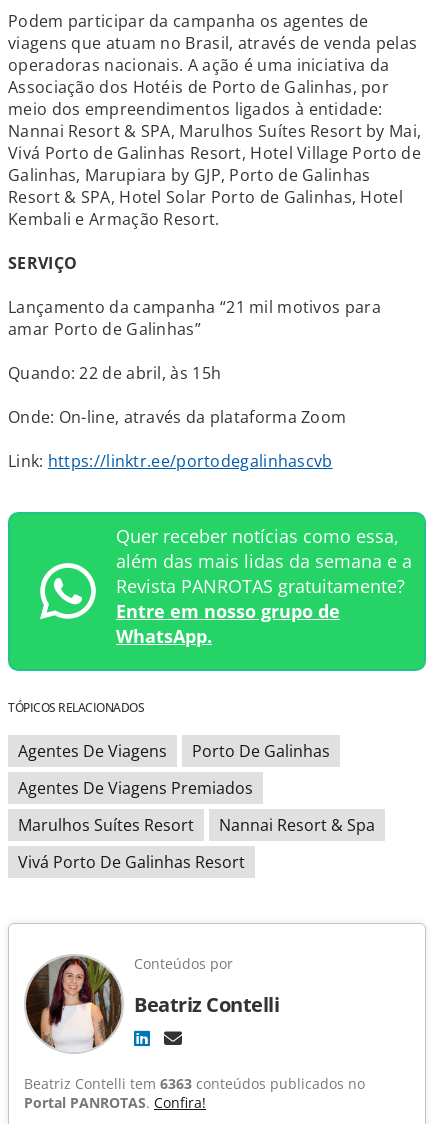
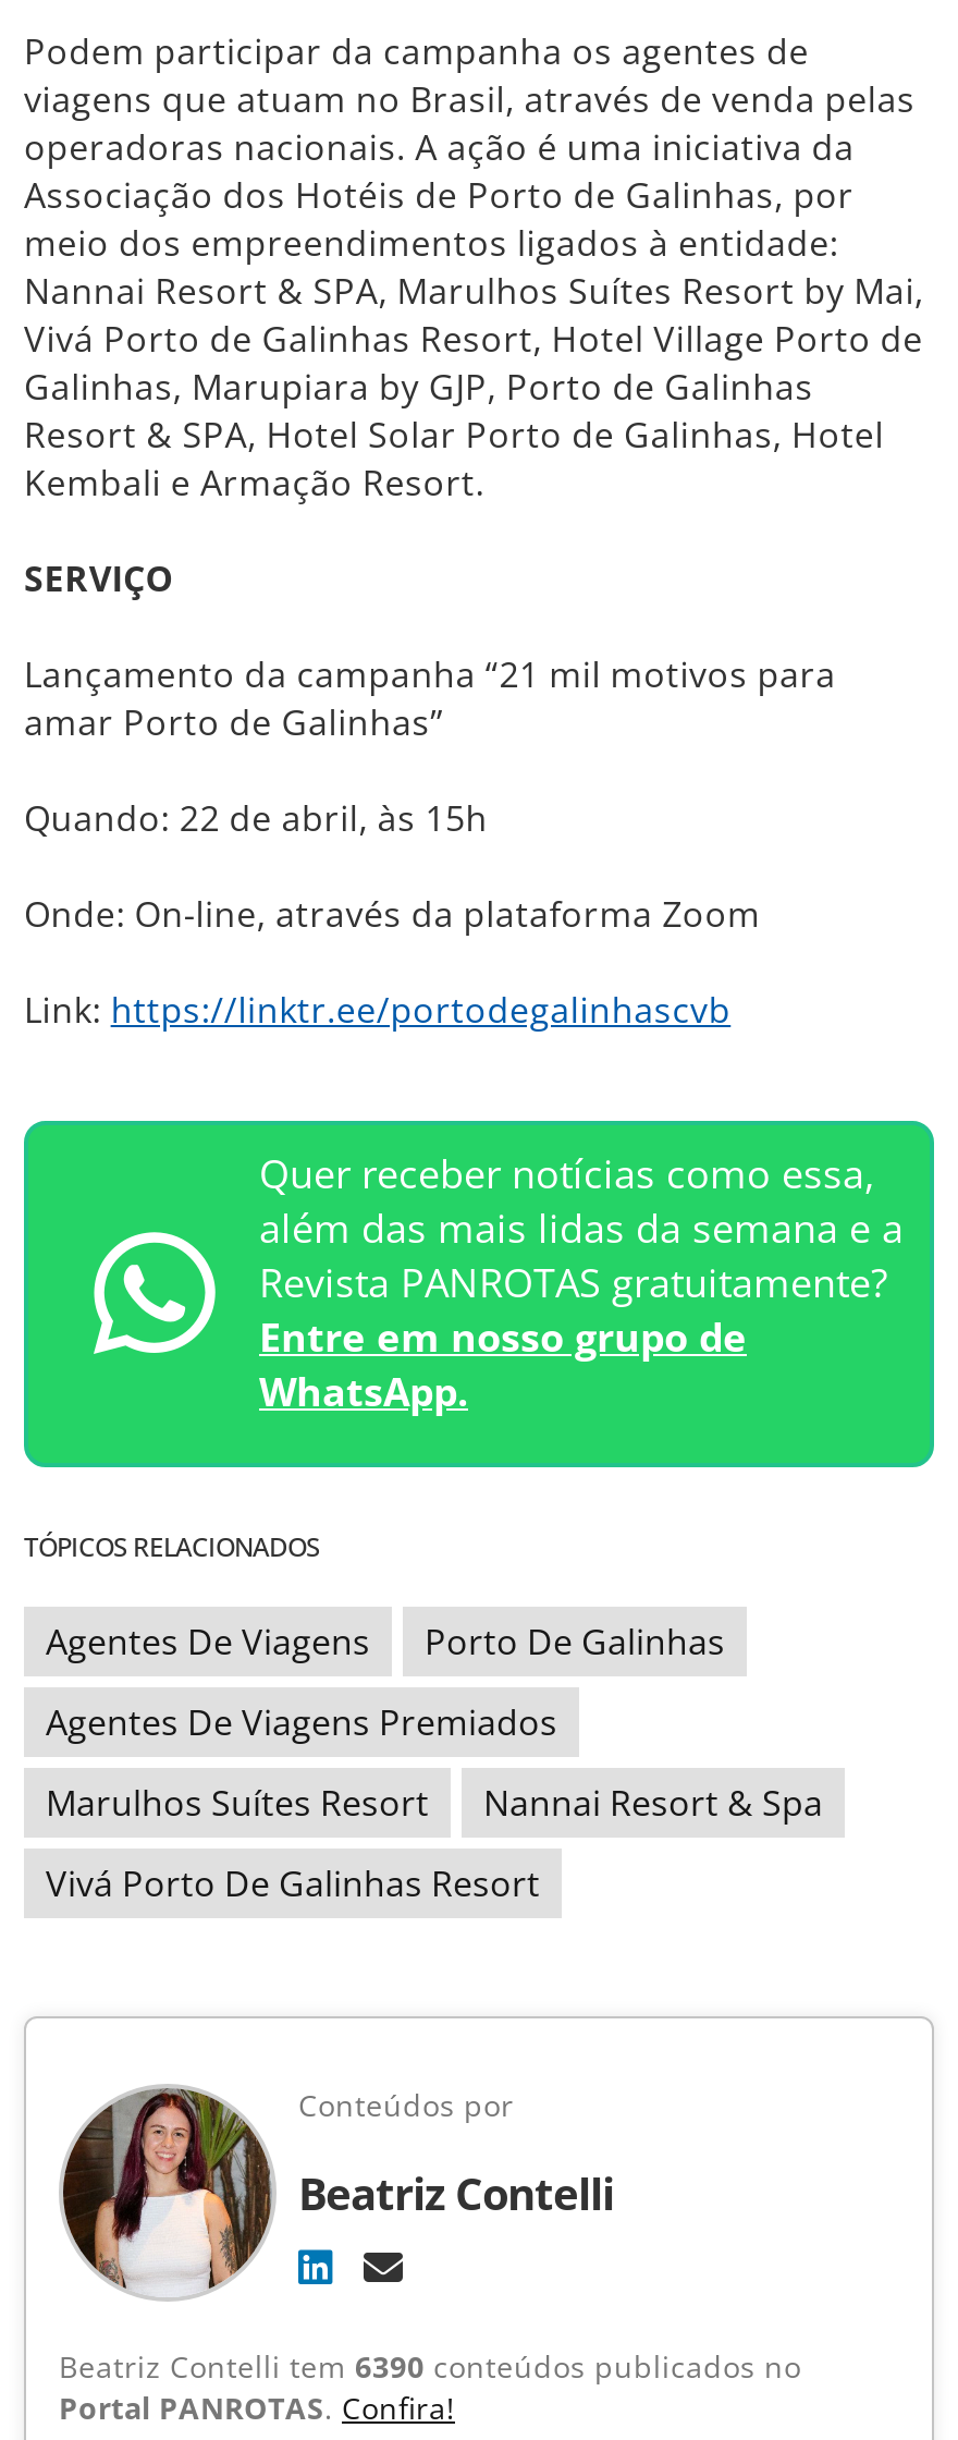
[24,1073,365,1092] Beatriz Contelli tem 6363 conteúdos publicados no -> [59,2344,801,2386] Beatriz Contelli tem 6390 conteúdos publicados no

